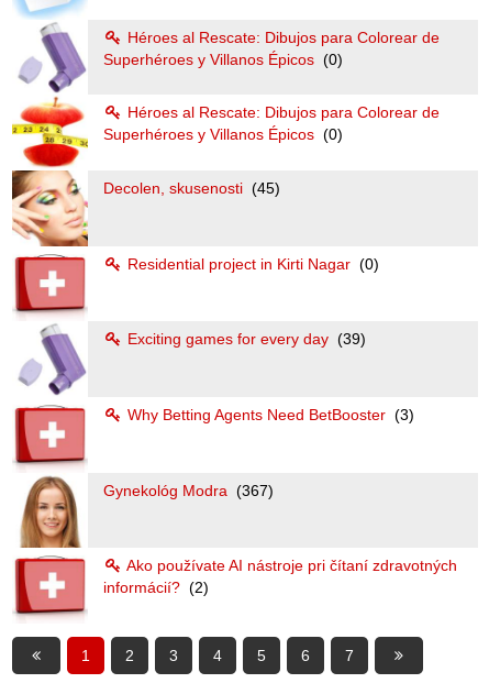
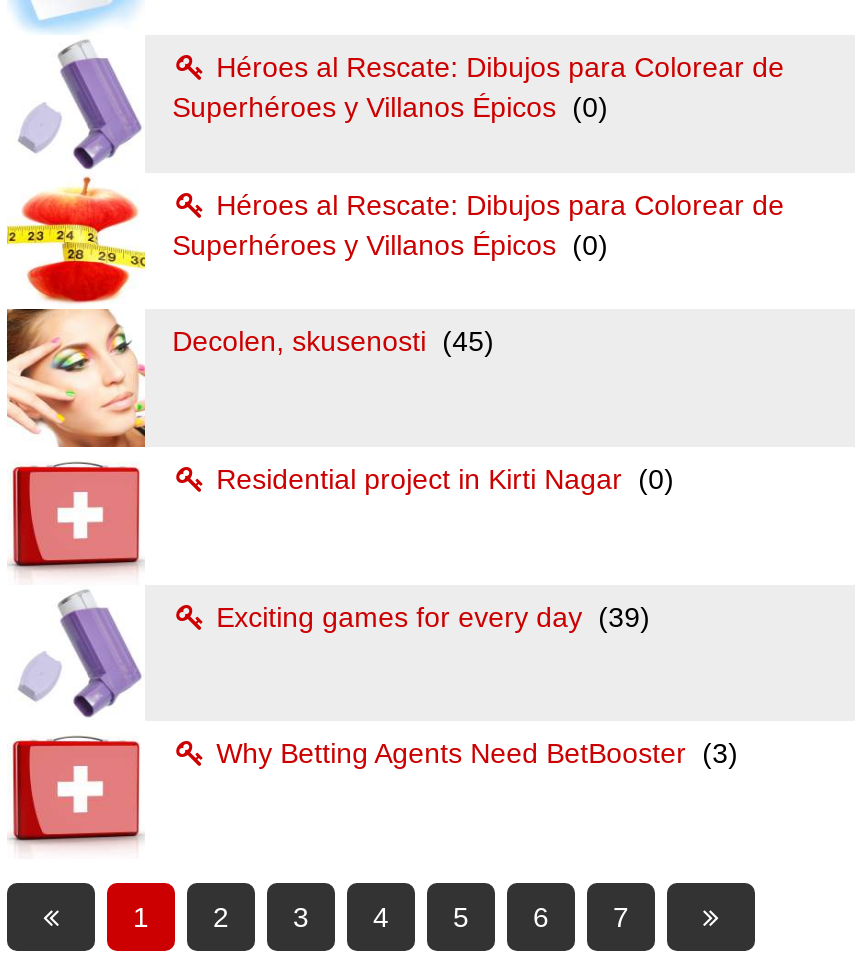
[20,476,273,549] [image] | Gynekológ Modra (367) -> none
[103,557,457,596] Ako používate AI nástroje pri čítaní zdravotných | informácií? (2) -> none

